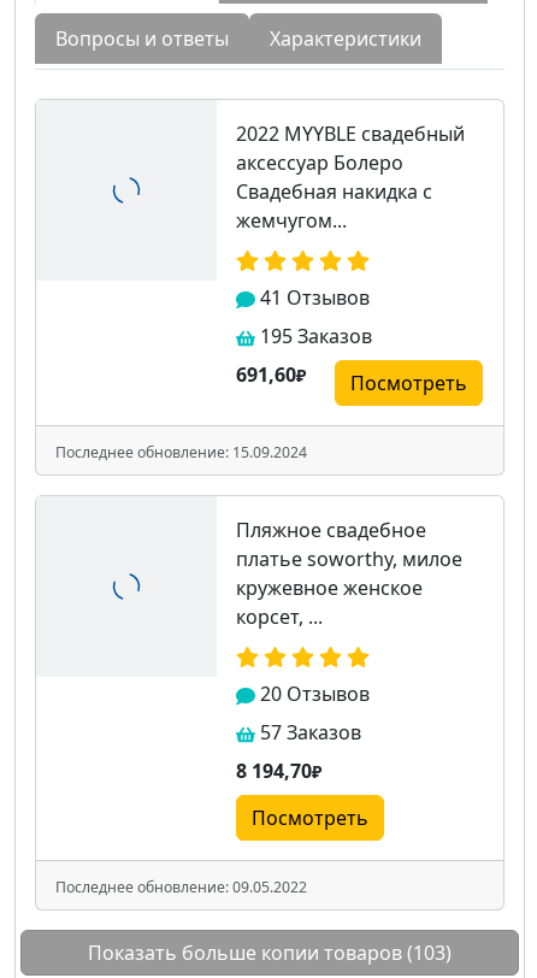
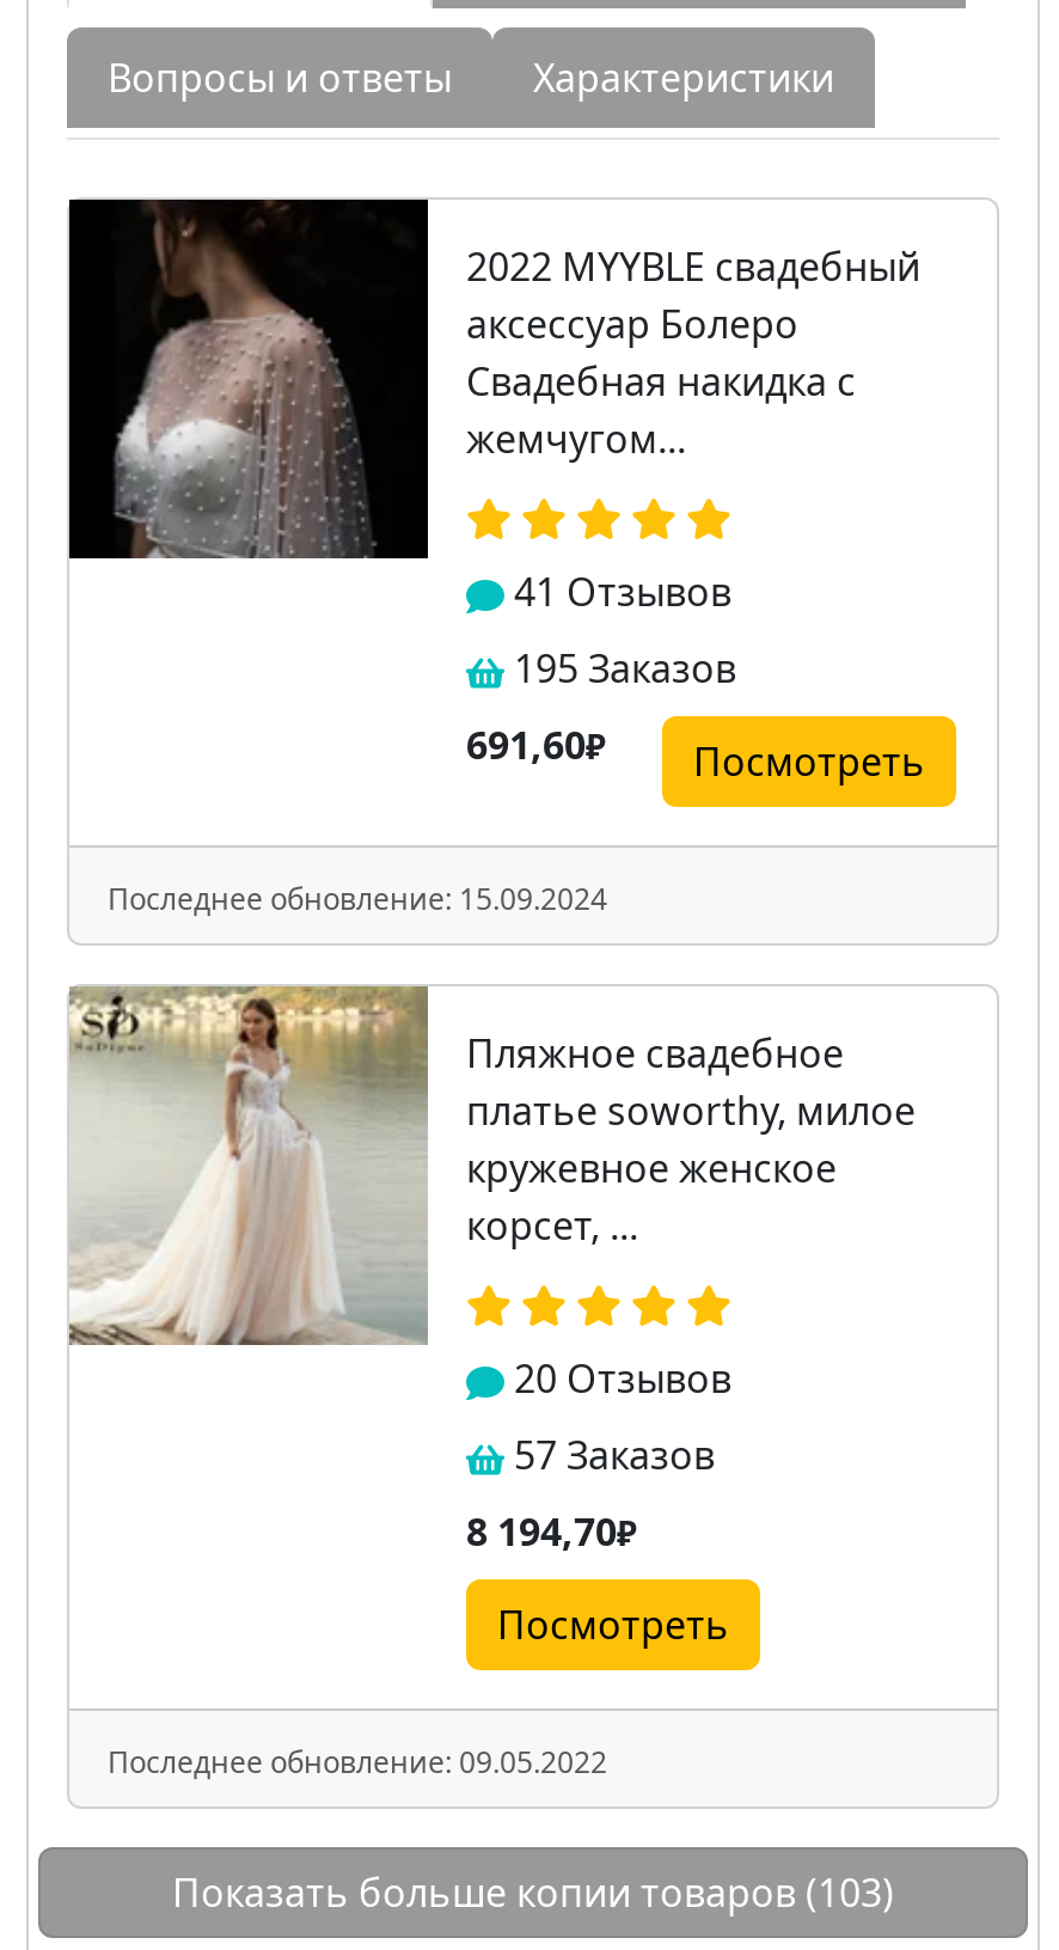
none -> [67,197,430,561] [image]
none -> [67,984,430,1347] [image]

